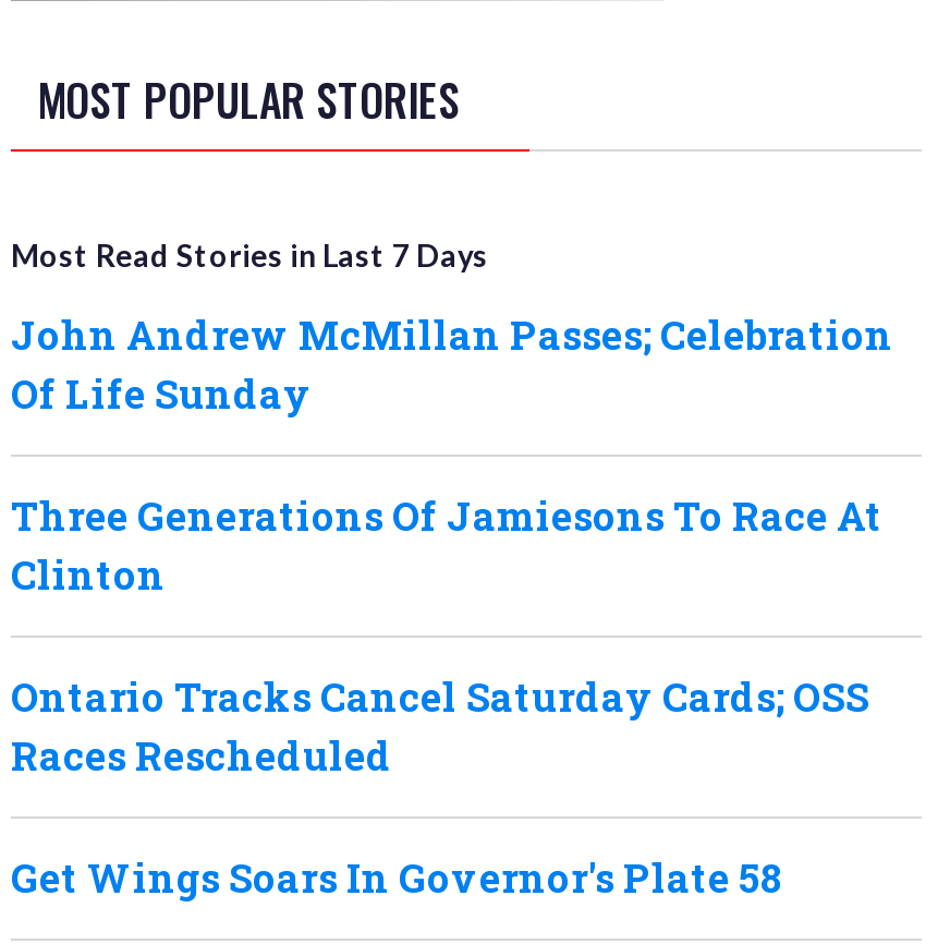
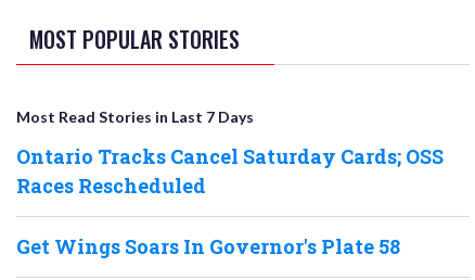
[11,308,893,600] John Andrew McMillan Passes; Celebration | Of Life Sunday | Three Generations Of Jamiesons To Race At | Clinton -> none

